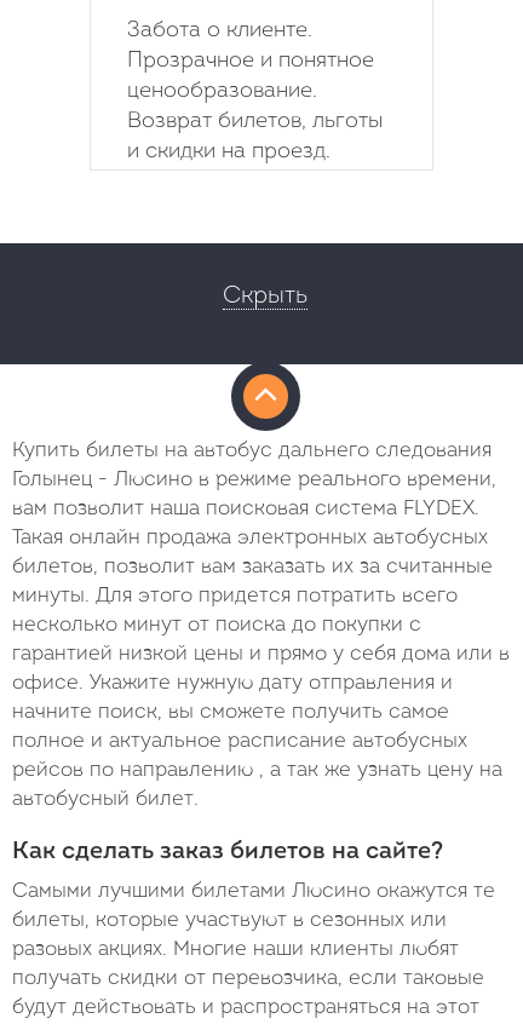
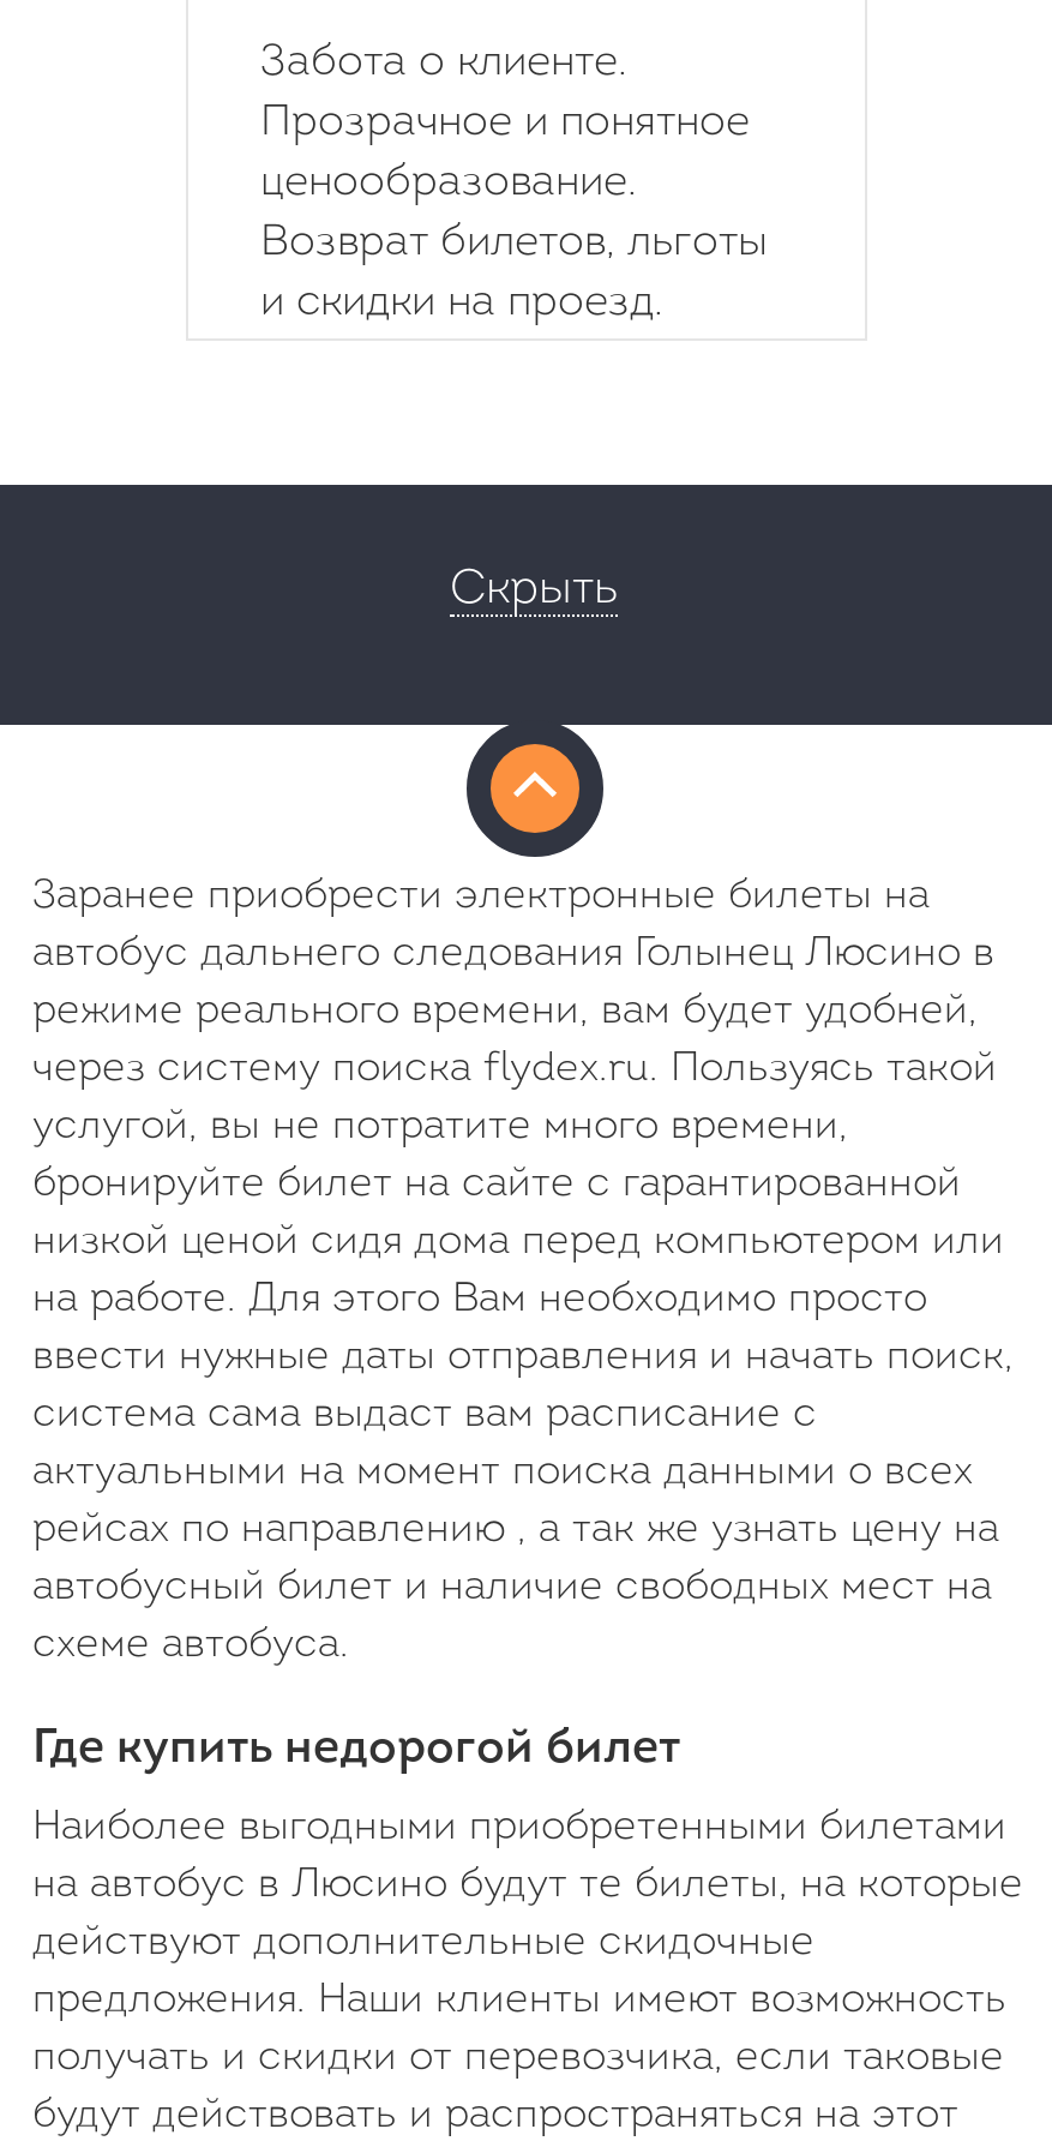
[12,441,510,810] Купить билеты на автобус дальнего следования | Голынец - Люсино в режиме реального времени, | вам позволит наша поисковая система FLYDEX. | Такая онлайн продажа электронных автобусных | билетов, позволит вам заказать их за считанные | минуты. Для этого придется потратить всего | несколько минут от поиска до покупки с | гарантией низкой цены и прямо у себя дома или в | офисе. Укажите нужную дату отправления и | начните поиск, вы сможете получить самое | полное и актуальное расписание автобусных | рейсов по направлению , а так же узнать цену на | автобусный билет. -> [32,876,1014,1666] Заранее приобрести электронные билеты на | автобус дальнего следования Голынец Люсино в | режиме реального времени, вам будет удобней, | через систему поиска flydex.ru. Пользуясь такой | услугой, вы не потратите много времени, | бронируйте билет на сайте с гарантированной | низкой ценой сидя дома перед компьютером или | на работе. Для этого Вам необходимо просто | ввести нужные даты отправления и начать поиск, | система сама выдаст вам расписание с | актуальными на момент поиска данными о всех | рейсах по направлению , а так же узнать цену на | автобусный билет и наличие свободных мест на | схеме автобуса.
[12,840,443,864] Как сделать заказ билетов на сайте? -> [32,1726,680,1774] Где купить недорогой билет
[12,881,495,989] Самыми лучшими билетами Люсино окажутся те | билеты, которые участвуют в сезонных или | разовых акциях. Многие наши клиенты любят | получать скидки от перевозчика, если таковые -> [32,1807,1023,2079] Наиболее выгодными приобретенными билетами | на автобус в Люсино будут те билеты, на которые | действуют дополнительные скидочные | предложения. Наши клиенты имеют возможность | получать и скидки от перевозчика, если таковые

